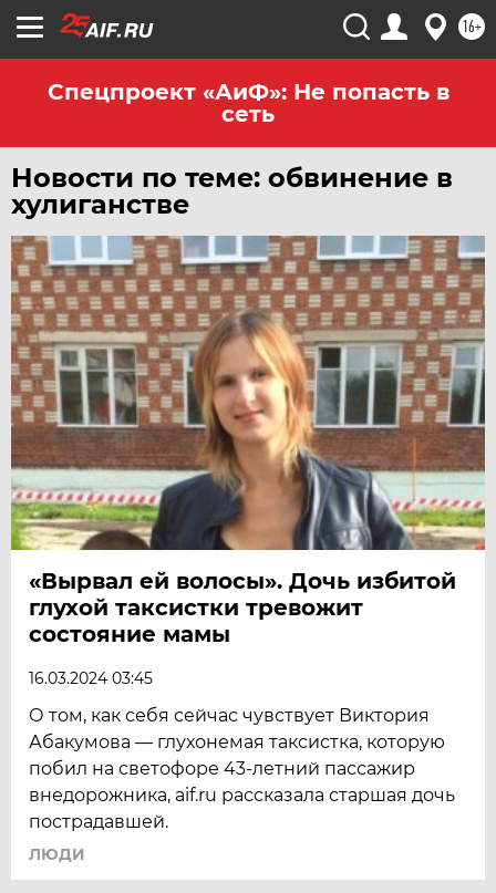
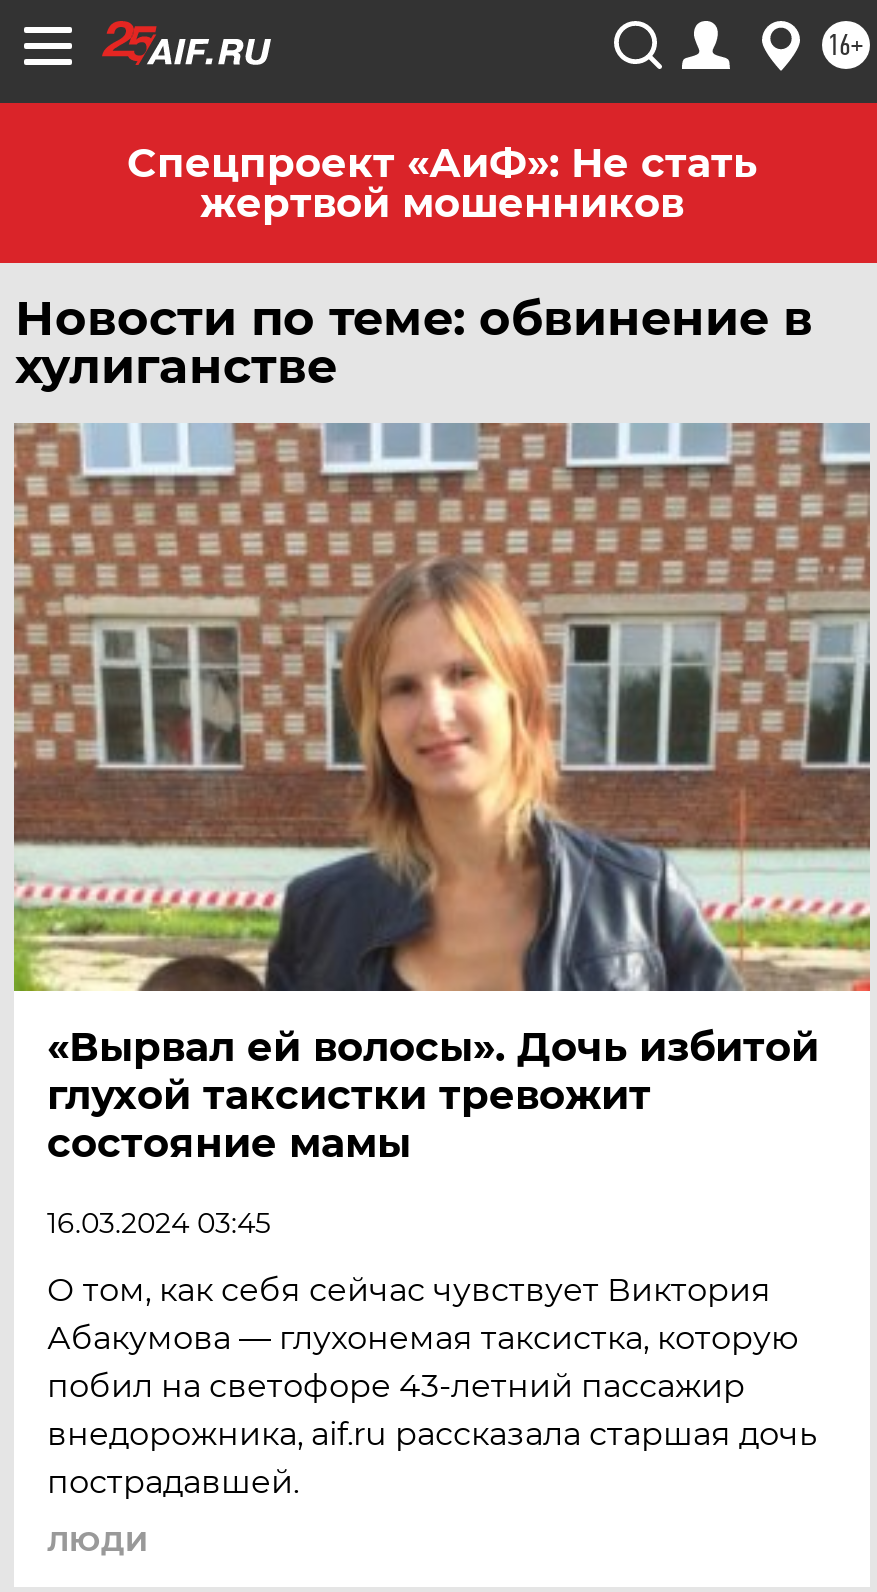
[47,79,449,127] Спецпроект «АиФ»: Не попасть в | сеть -> [127,139,757,227] Спецпроект «АиФ»: Не стать | жертвой мошенников

